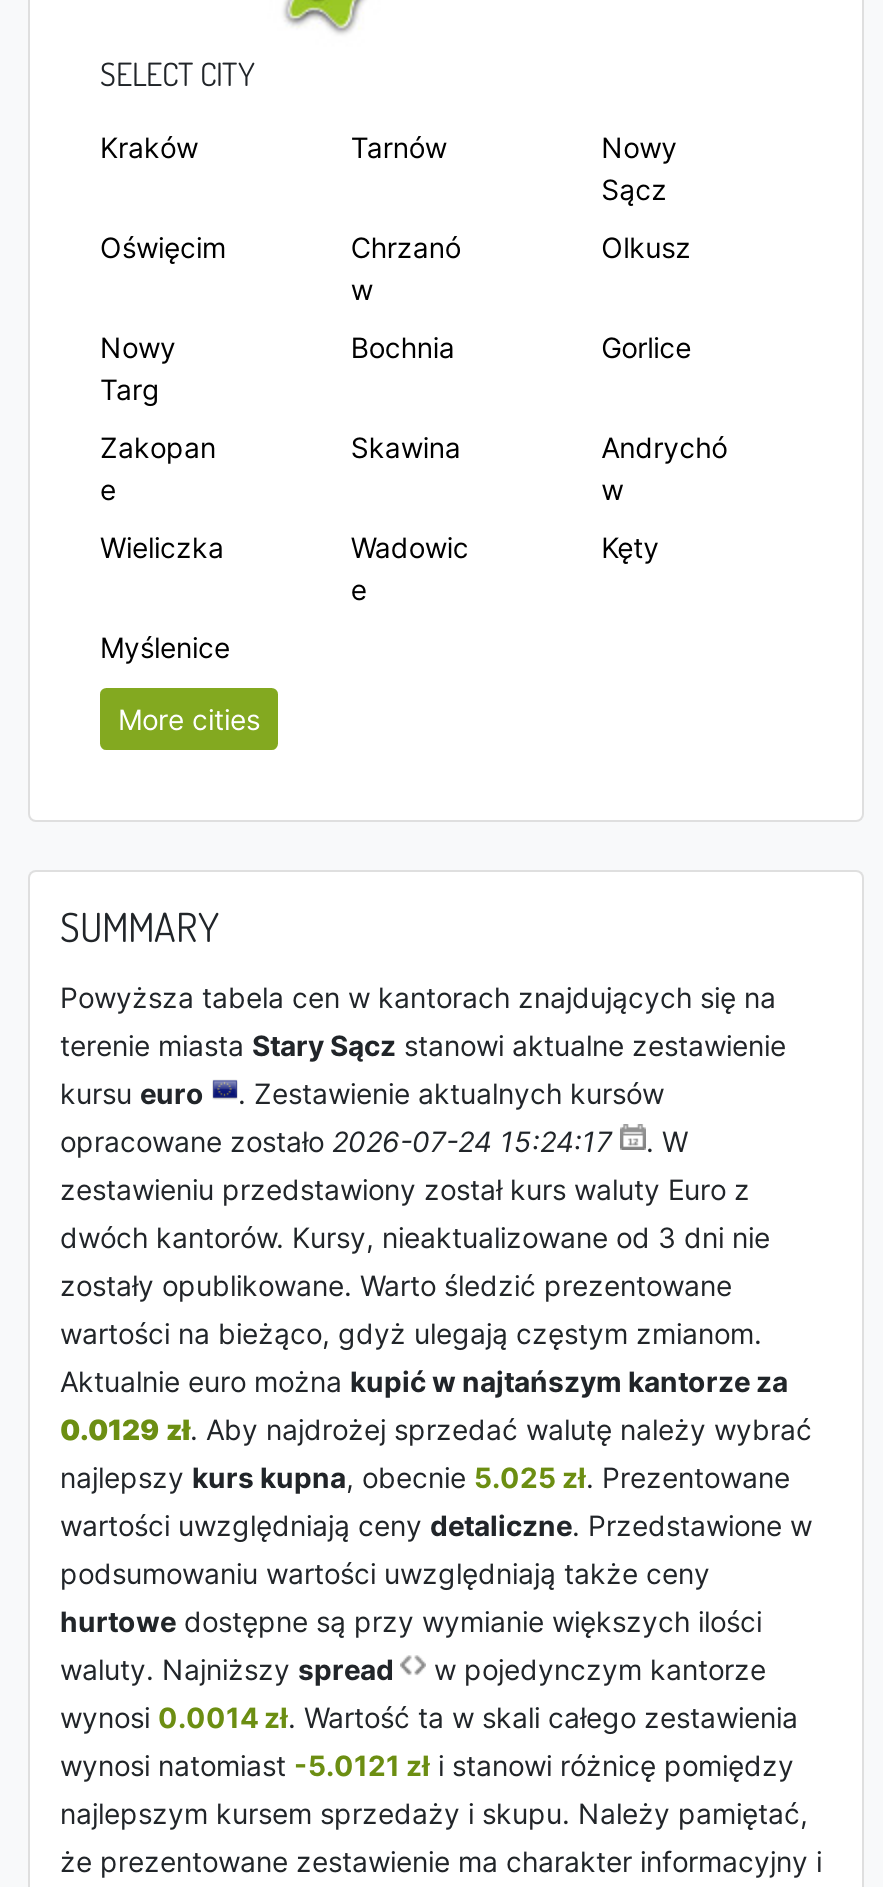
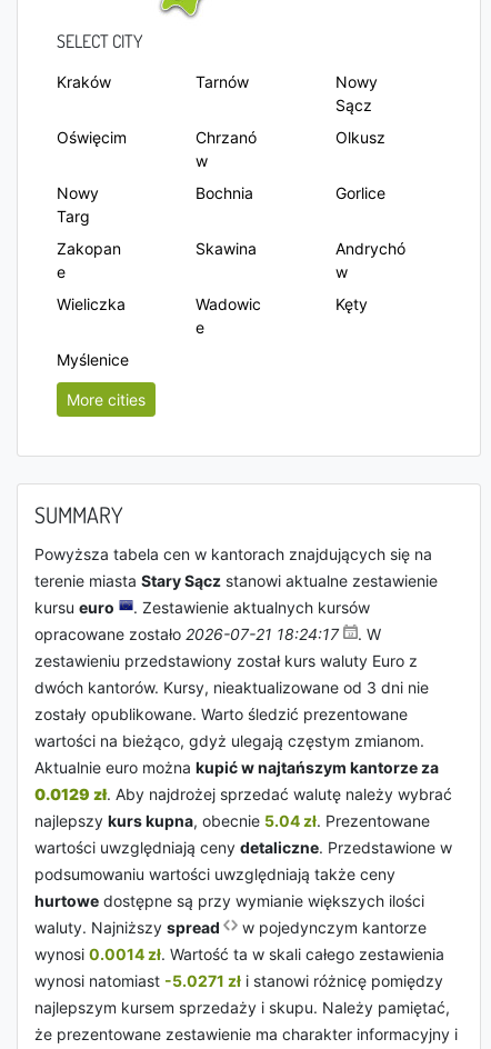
[60,1124,612,1158] opracowane zostało 2026-07-24 15:24:17 -> [34,625,339,643] opracowane zostało 2026-07-21 18:24:17
[60,1460,790,1494] najlepszy kurs kupna, obecnie 5.025 zł. Prezentowane -> [34,811,430,830] najlepszy kurs kupna, obecnie 5.04 zł. Prezentowane
[60,1748,794,1782] wynosi natomiast -5.0121 zł i stanowi różnicę pomiędzy -> [34,971,443,990] wynosi natomiast -5.0271 zł i stanowi różnicę pomiędzy

